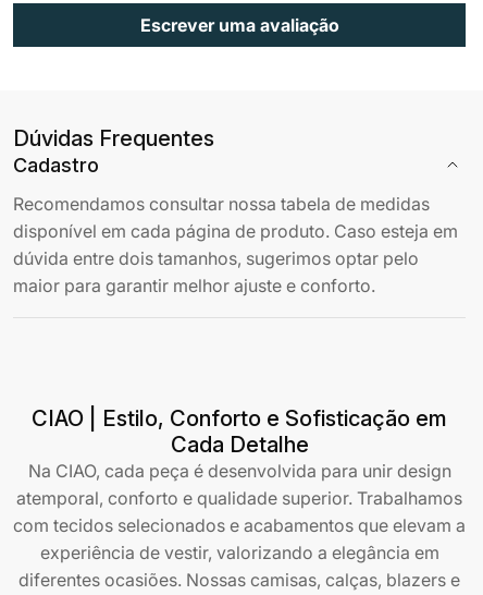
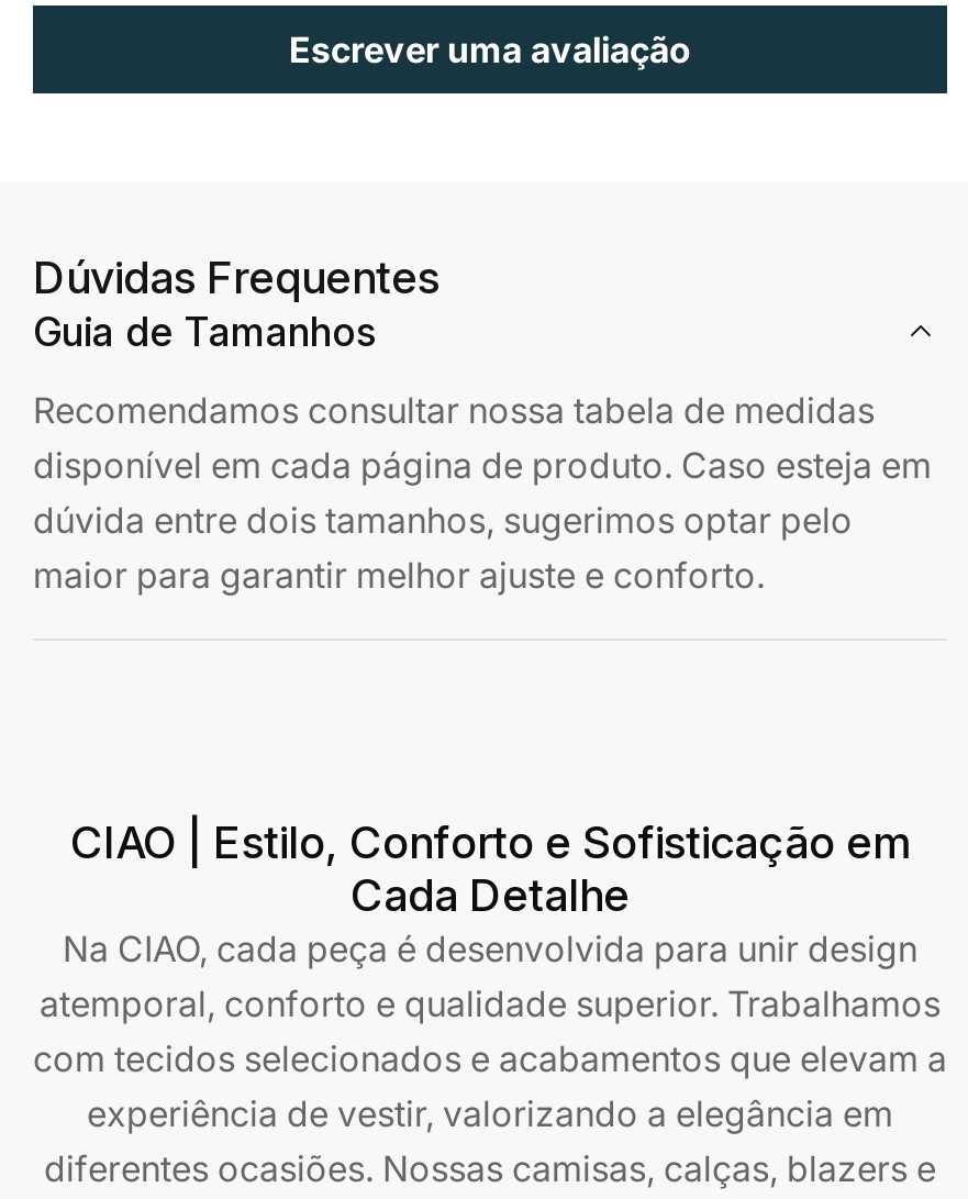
[13,153,99,176] Cadastro -> [33,308,378,355] Guia de Tamanhos

